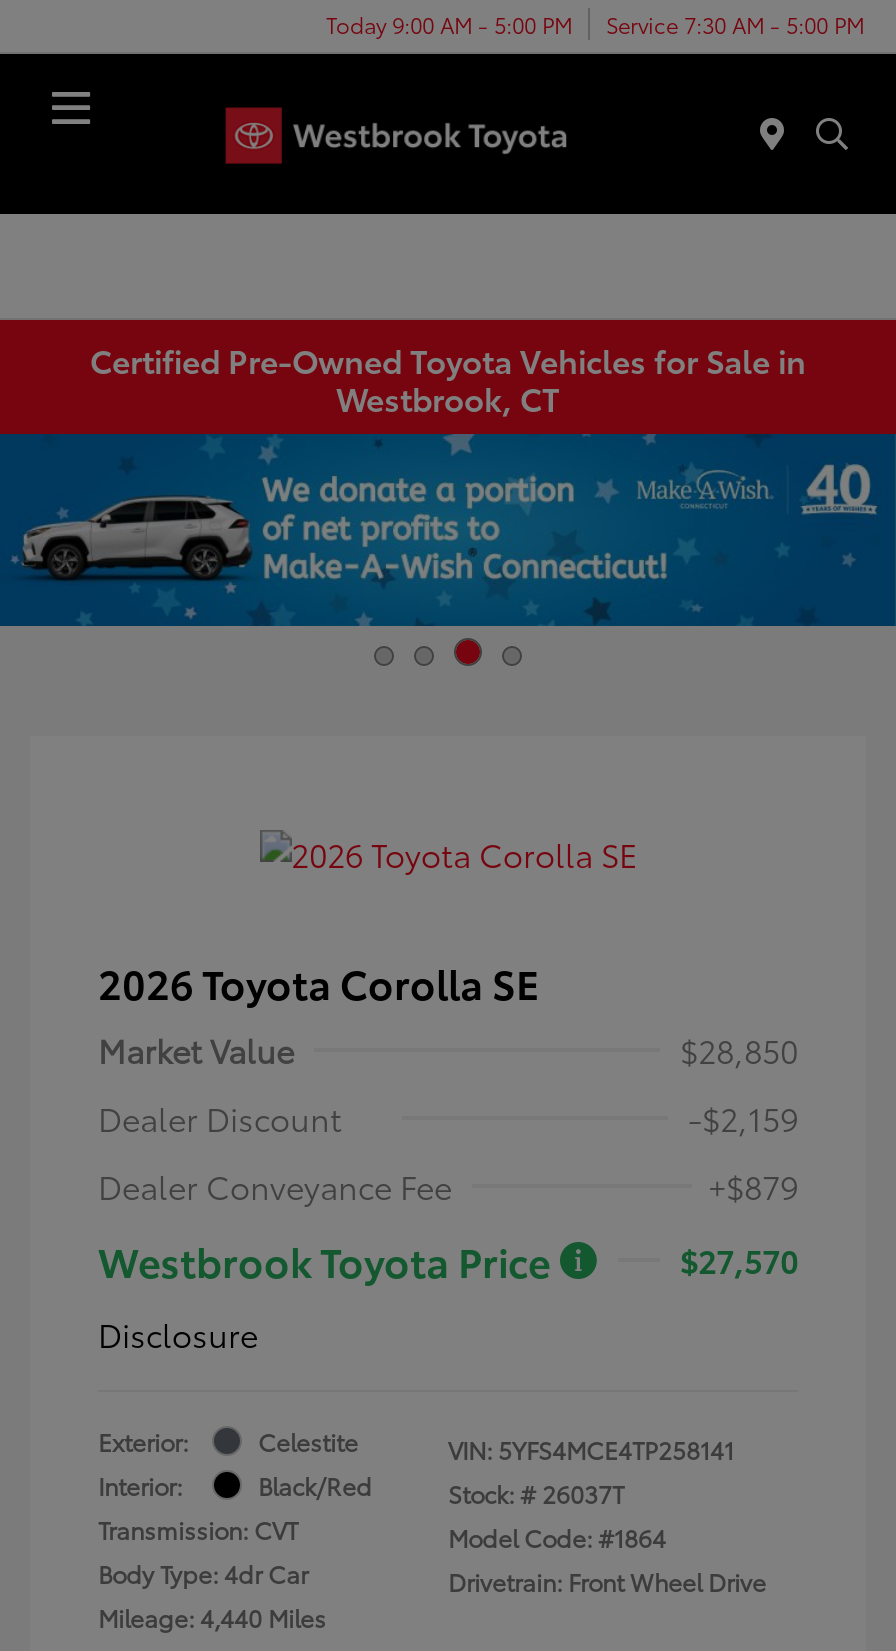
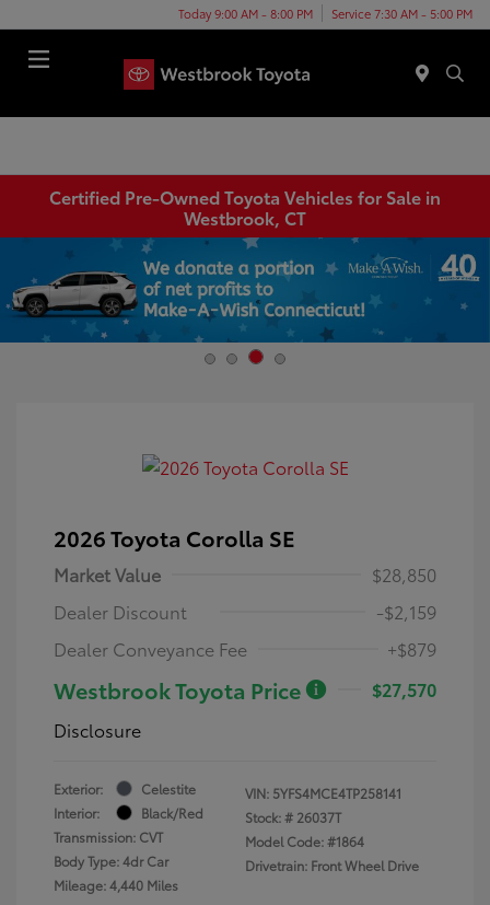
[326,7,864,39] Today 9:00 AM - 5:00 PM Service 7:30 AM - 5:00 PM -> [178,4,472,21] Today 9:00 AM - 8:00 PM Service 7:30 AM - 5:00 PM

